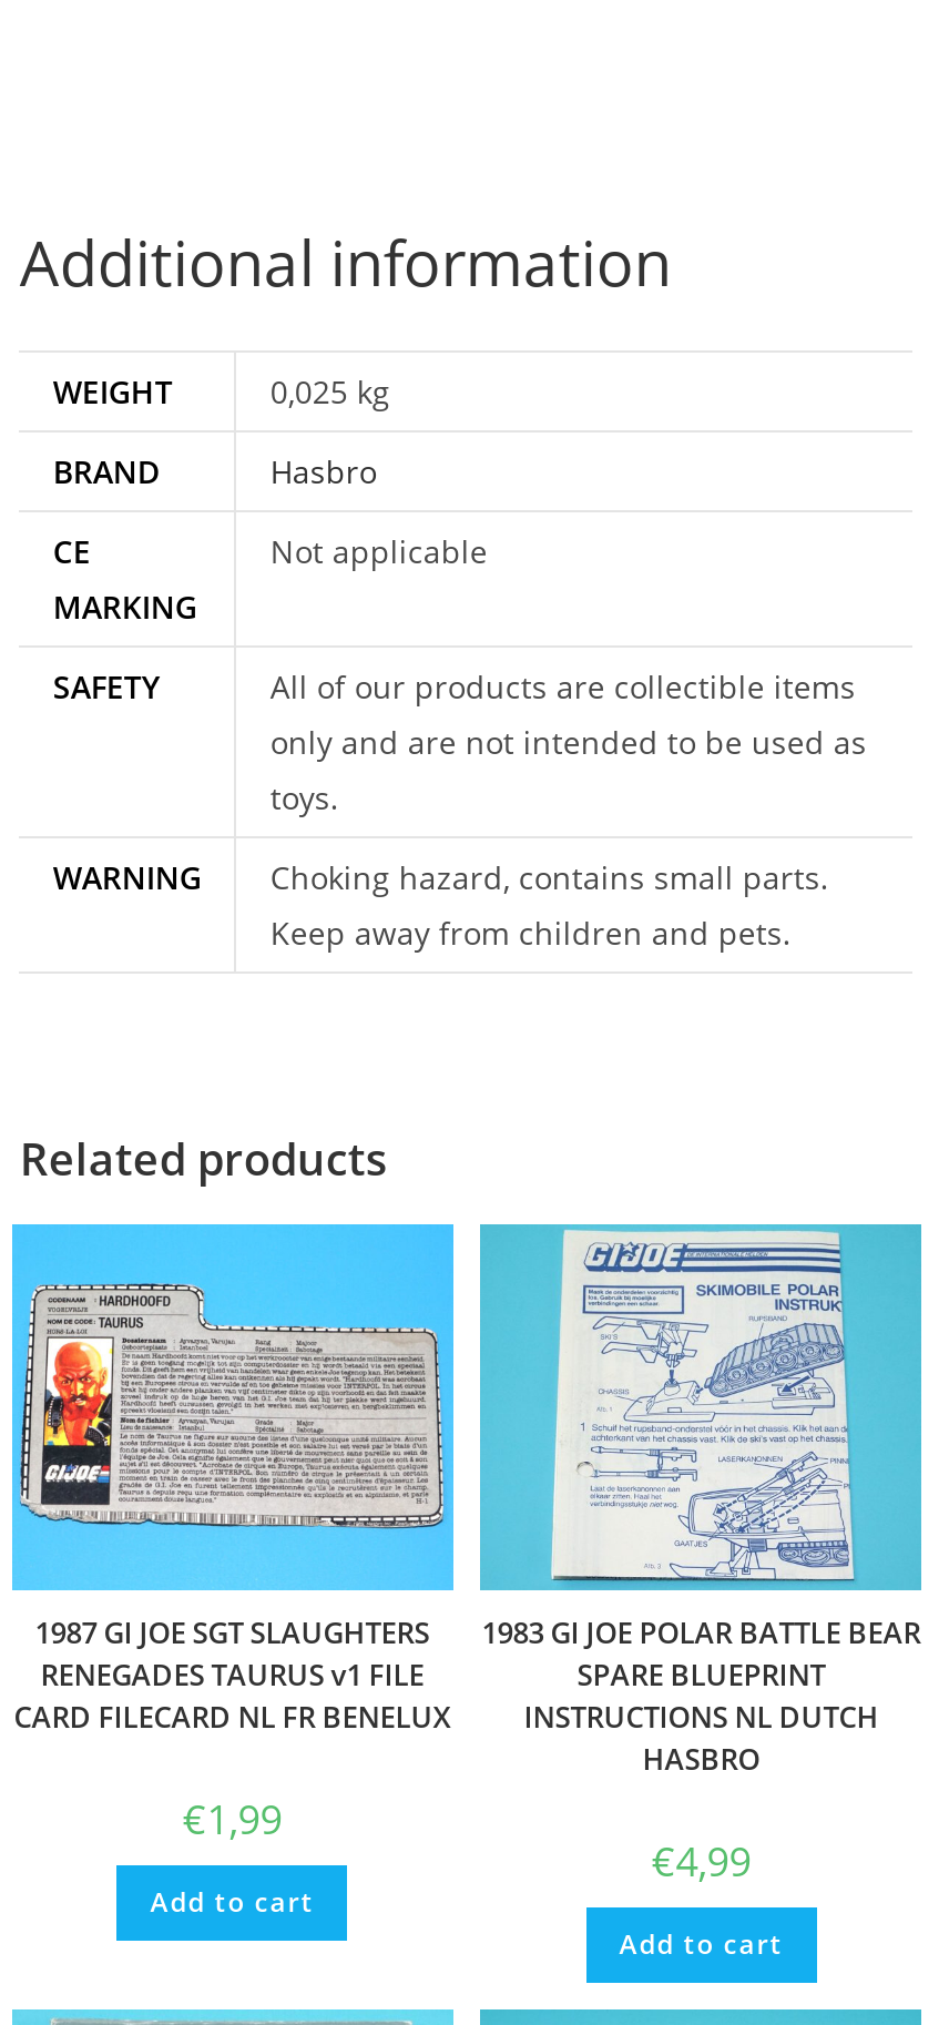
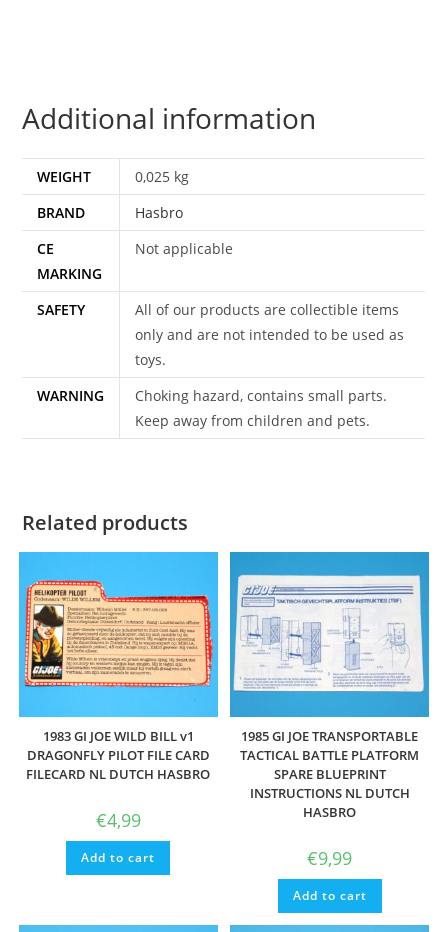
[480,1224,921,1651] [image] | 1983 GI JOE POLAR BATTLE BEAR -> [231,553,428,764] [image] | 1985 GI JOE TRANSPORTABLE | TACTICAL BATTLE PLATFORM
[14,1282,451,1735] [image] | 1987 GI JOE SGT SLAUGHTERS | RENEGADES TAURUS v1 FILE | CARD FILECARD NL FR BENELUX -> [23,580,213,783] [image] | 1983 GI JOE WILD BILL v1 | DRAGONFLY PILOT FILE CARD | FILECARD NL DUTCH HASBRO
[182,1791,282,1844] €1,99 -> [96,808,141,832] €4,99
[651,1833,751,1886] €4,99 -> [307,846,352,870] €9,99

